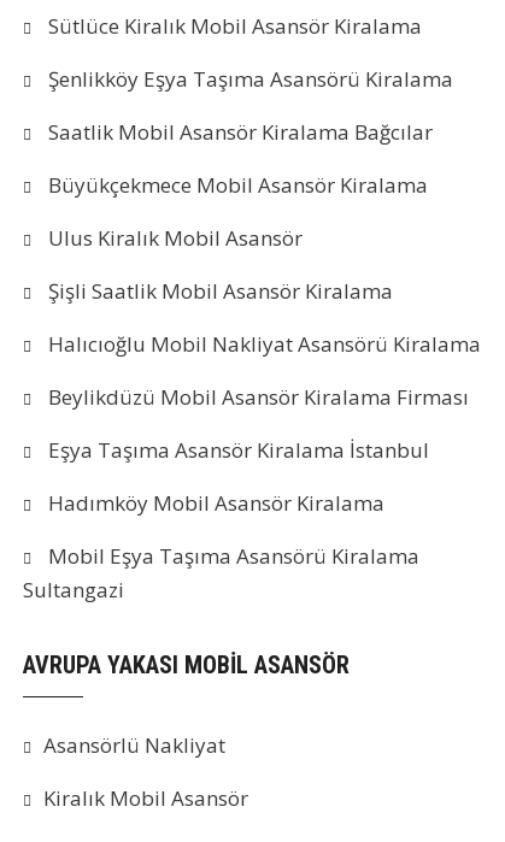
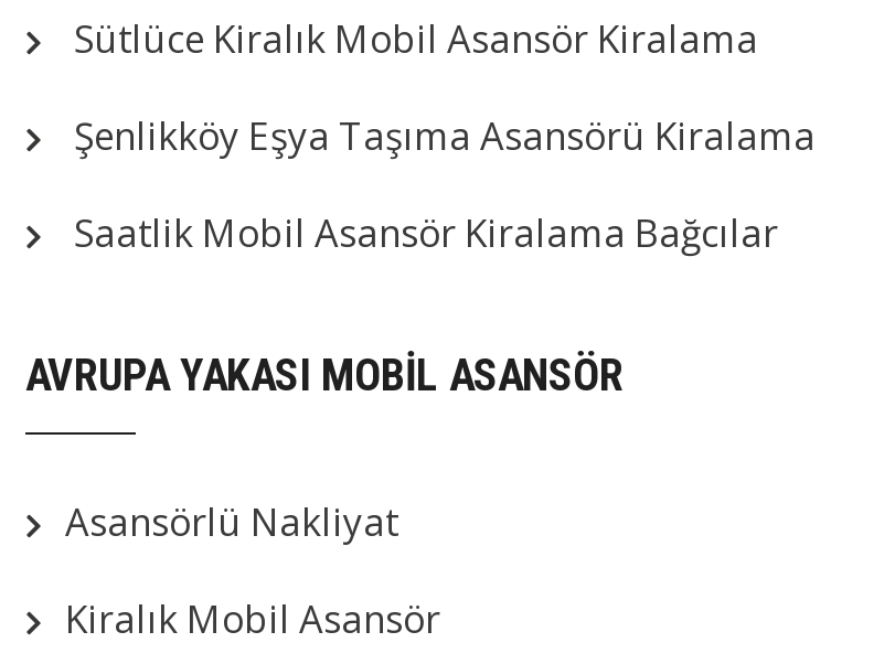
[23,171,481,603] Büyükçekmece Mobil Asansör Kiralama | Ulus Kiralık Mobil Asansör | Şişli Saatlik Mobil Asansör Kiralama | Halıcıoğlu Mobil Nakliyat Asansörü Kiralama | Beylikdüzü Mobil Asansör Kiralama Firması | Eşya Taşıma Asansör Kiralama İstanbul | Hadımköy Mobil Asansör Kiralama | Mobil Eşya Taşıma Asansörü Kiralama | Sultangazi -> none

